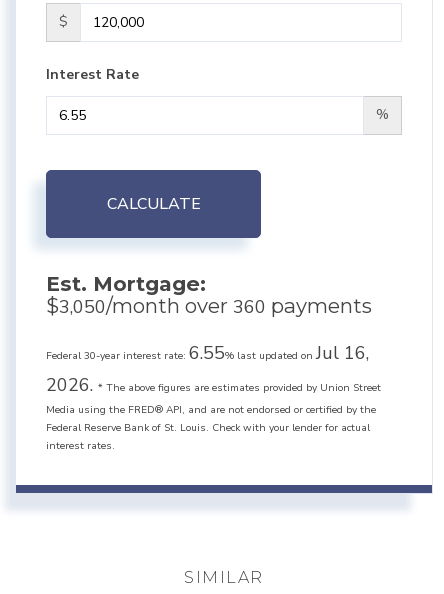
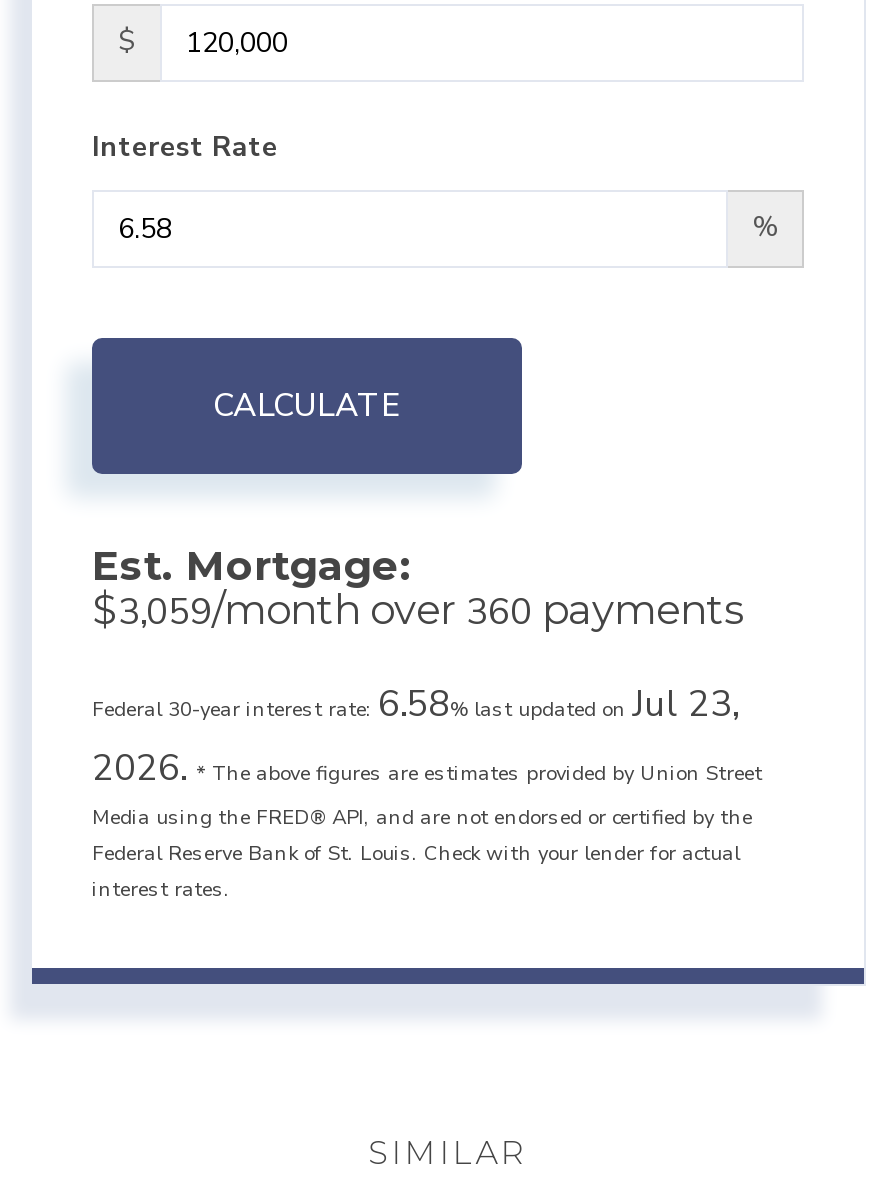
[46,293,372,319] $3,050/month over 360 payments -> [92,584,744,636] $3,059/month over 360 payments
[46,341,369,365] Federal 30-year interest rate: 6.55% last updated on Jul 16, -> [92,680,738,728] Federal 30-year interest rate: 6.58% last updated on Jul 23,

